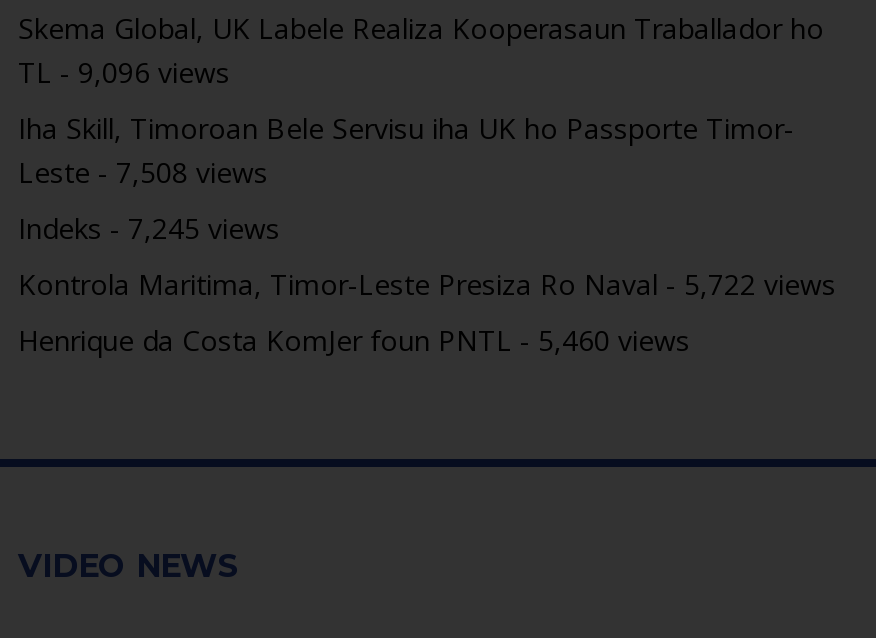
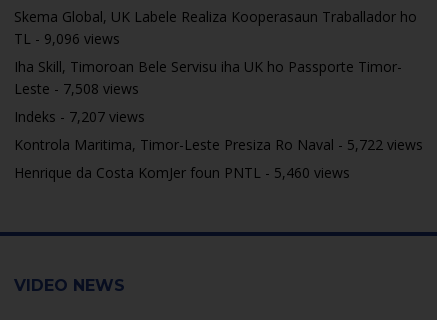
[18,209,280,247] Indeks - 7,245 views -> [14,106,145,125] Indeks - 7,207 views

